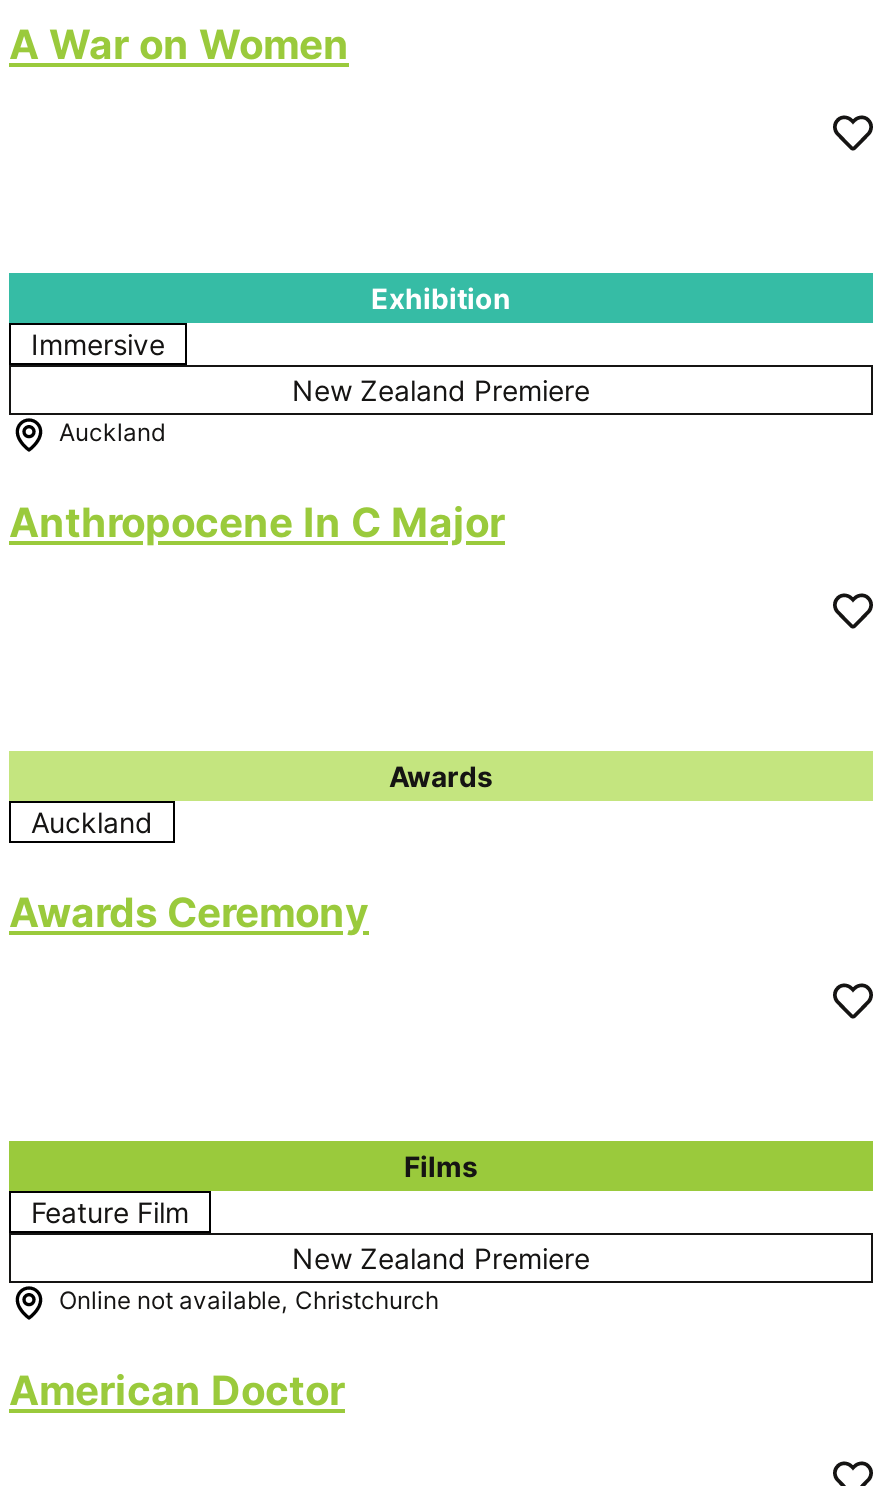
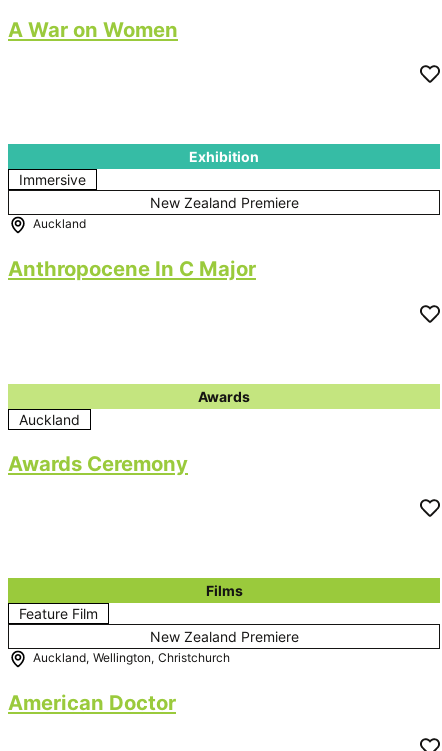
[59,1284,439,1314] Online not available, Christchurch -> [33,650,230,665] Auckland, Wellington, Christchurch

